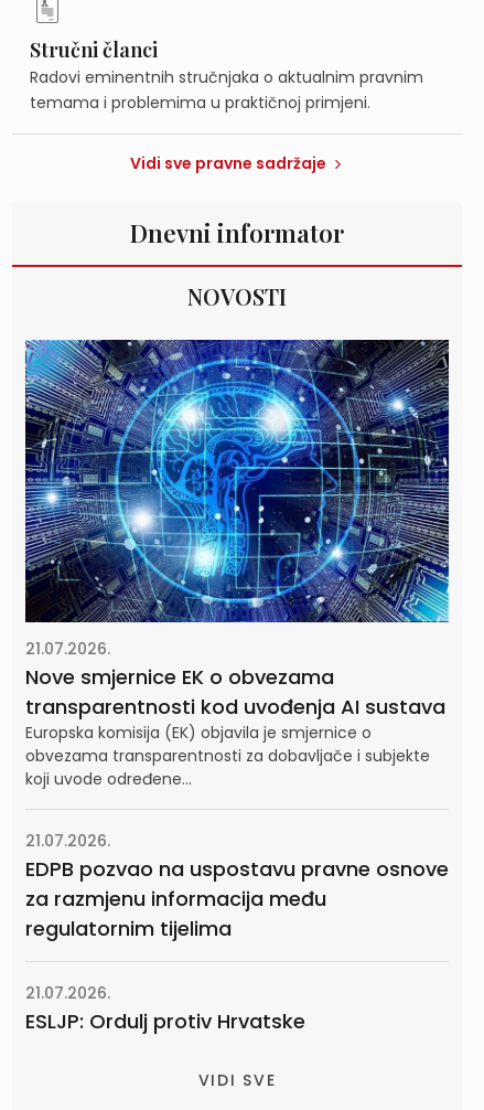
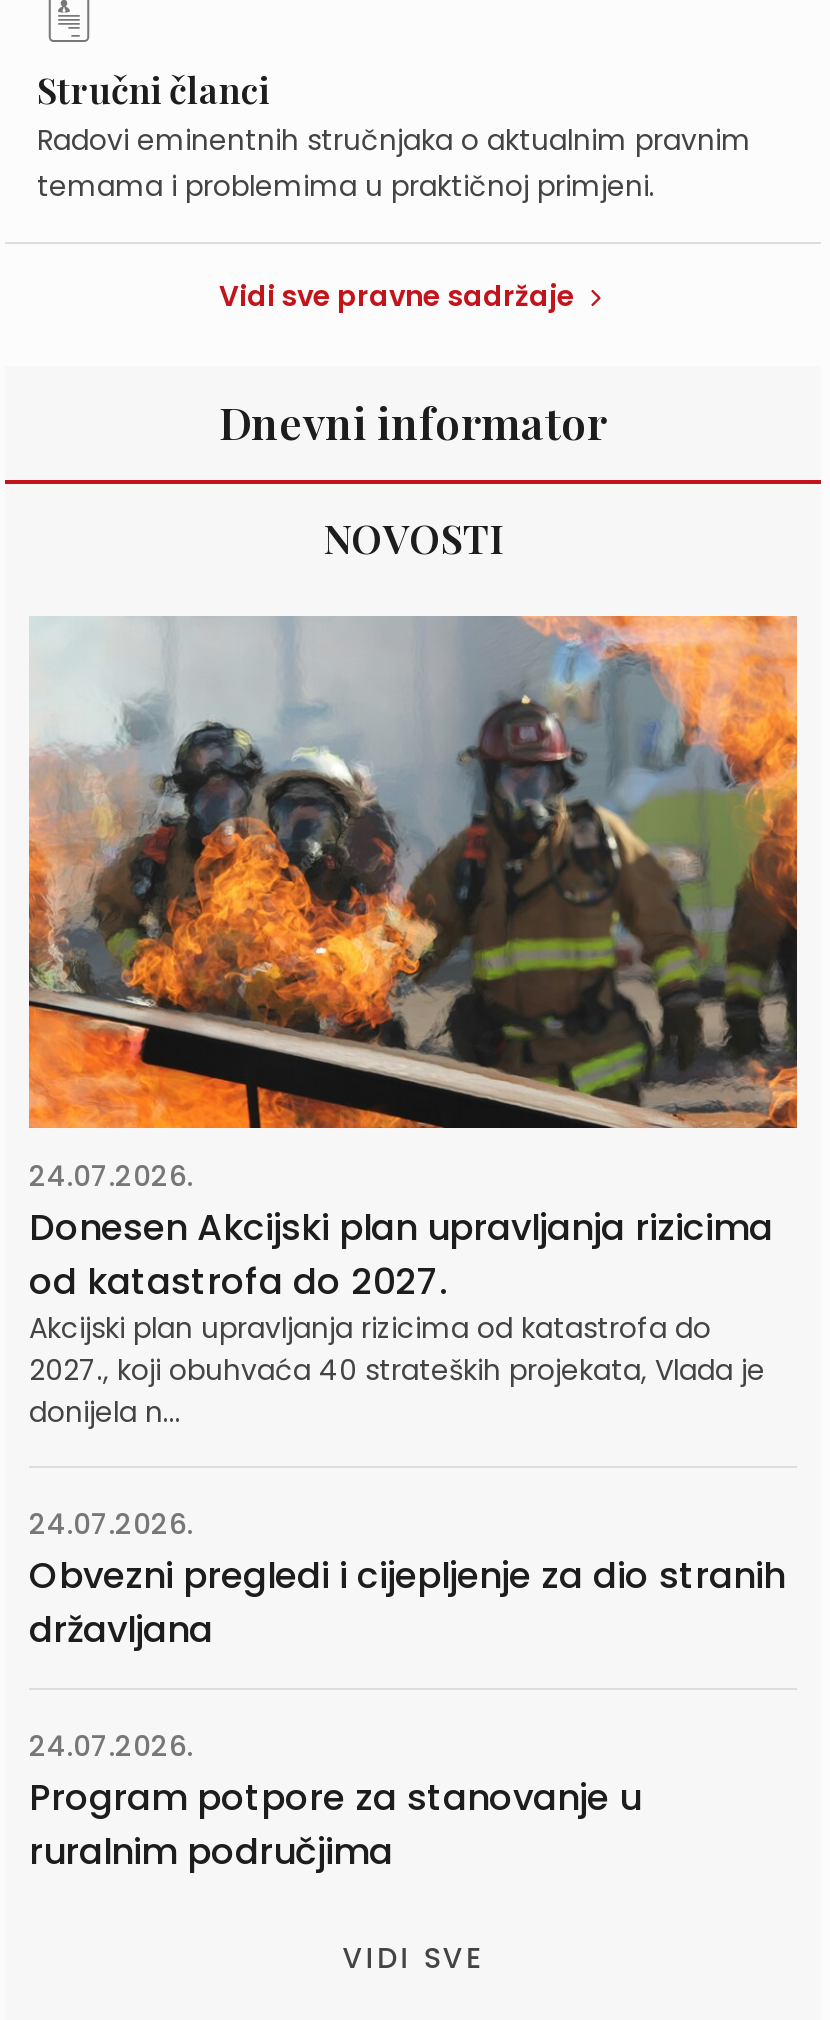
[24,339,450,790] [image] | 21.07.2026. | Nove smjernice EK o obvezama | transparentnosti kod uvođenja AI sustava | Europska komisija (EK) objavila je smjernice o | obvezama transparentnosti za dobavljače i subjekte | koji uvode određene... -> [27,614,799,1432] [image] | 24.07.2026. | Donesen Akcijski plan upravljanja rizicima | od katastrofa do 2027. | Akcijski plan upravljanja rizicima od katastrofa do | 2027., koji obuhvaća 40 strateških projekata, Vlada je | donijela n...
[25,830,449,942] 21.07.2026. | EDPB pozvao na uspostavu pravne osnove | za razmjenu informacija među | regulatornim tijelima -> [29,1504,785,1654] 24.07.2026. | Obvezni pregledi i cijepljenje za dio stranih | državljana
[25,982,305,1035] 21.07.2026. | ESLJP: Ordulj protiv Hrvatske -> [29,1726,641,1876] 24.07.2026. | Program potpore za stanovanje u | ruralnim područjima

